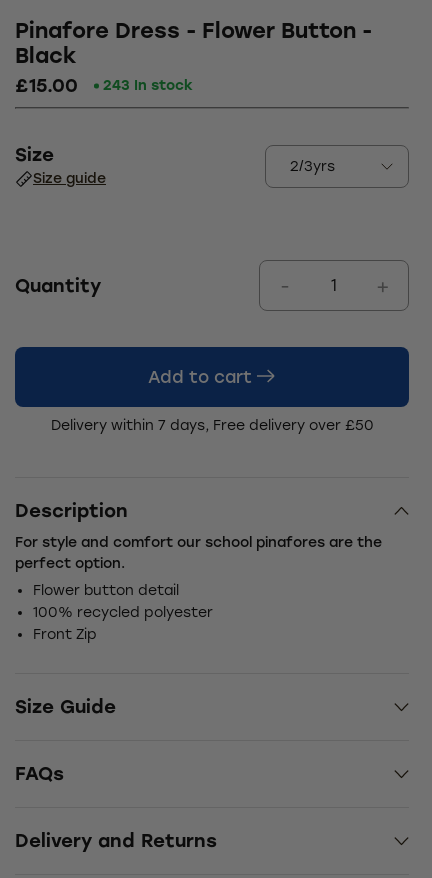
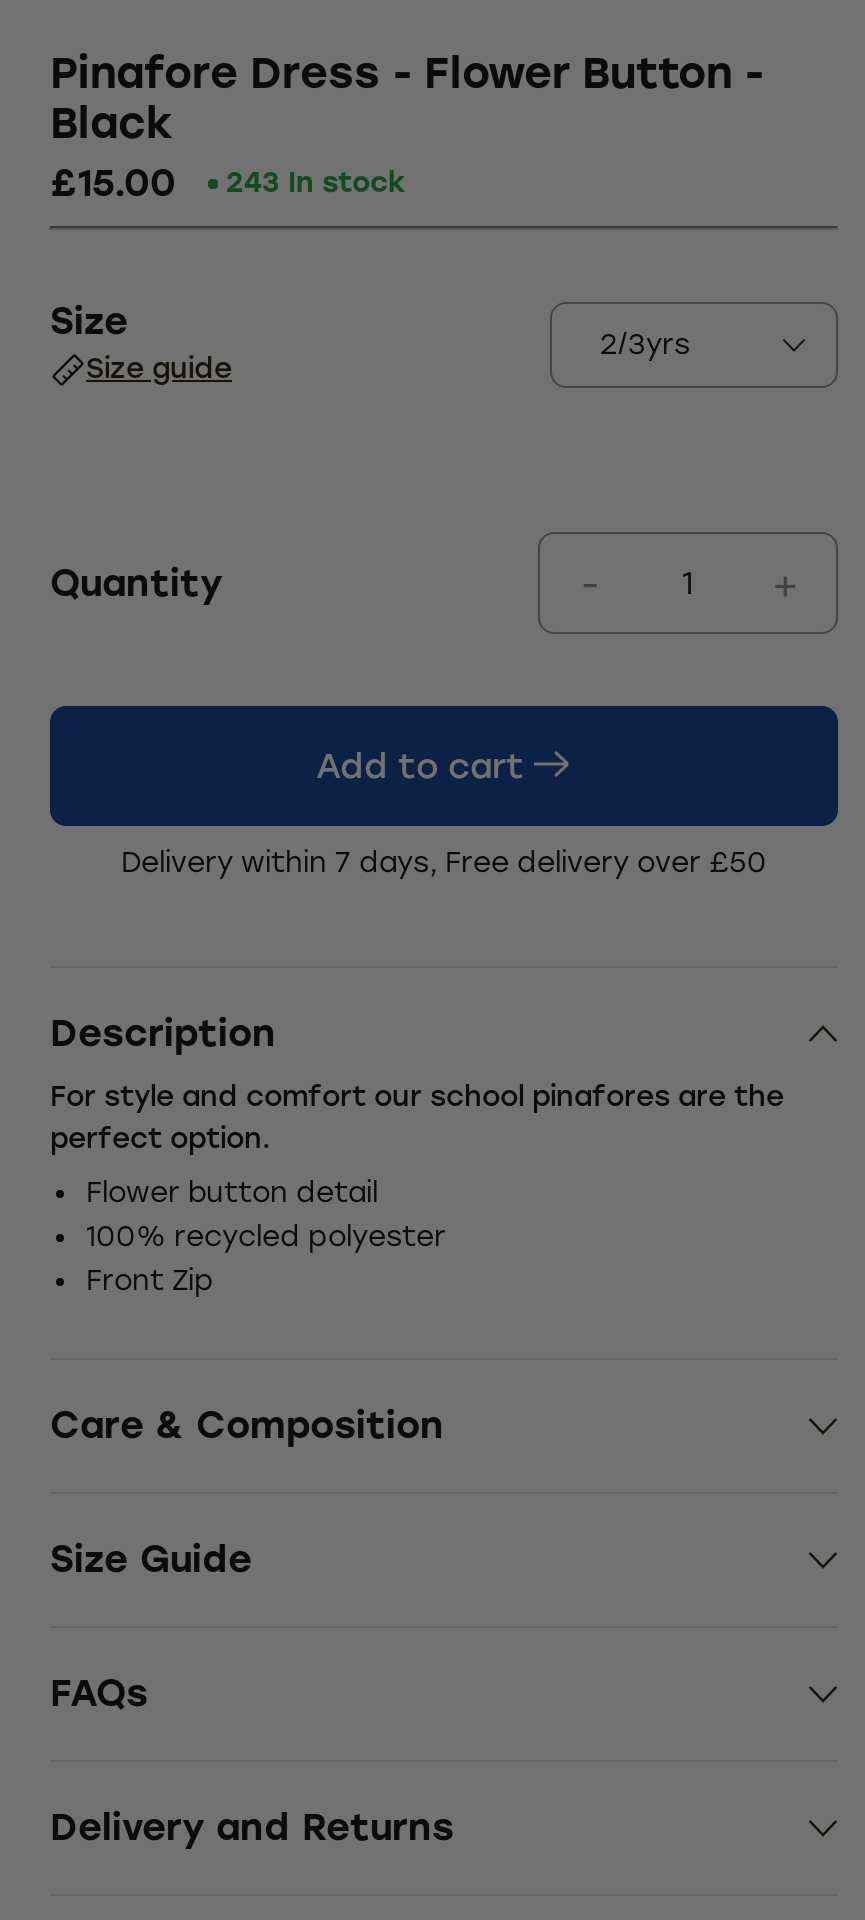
none -> [50,1402,444,1448] Care & Composition

